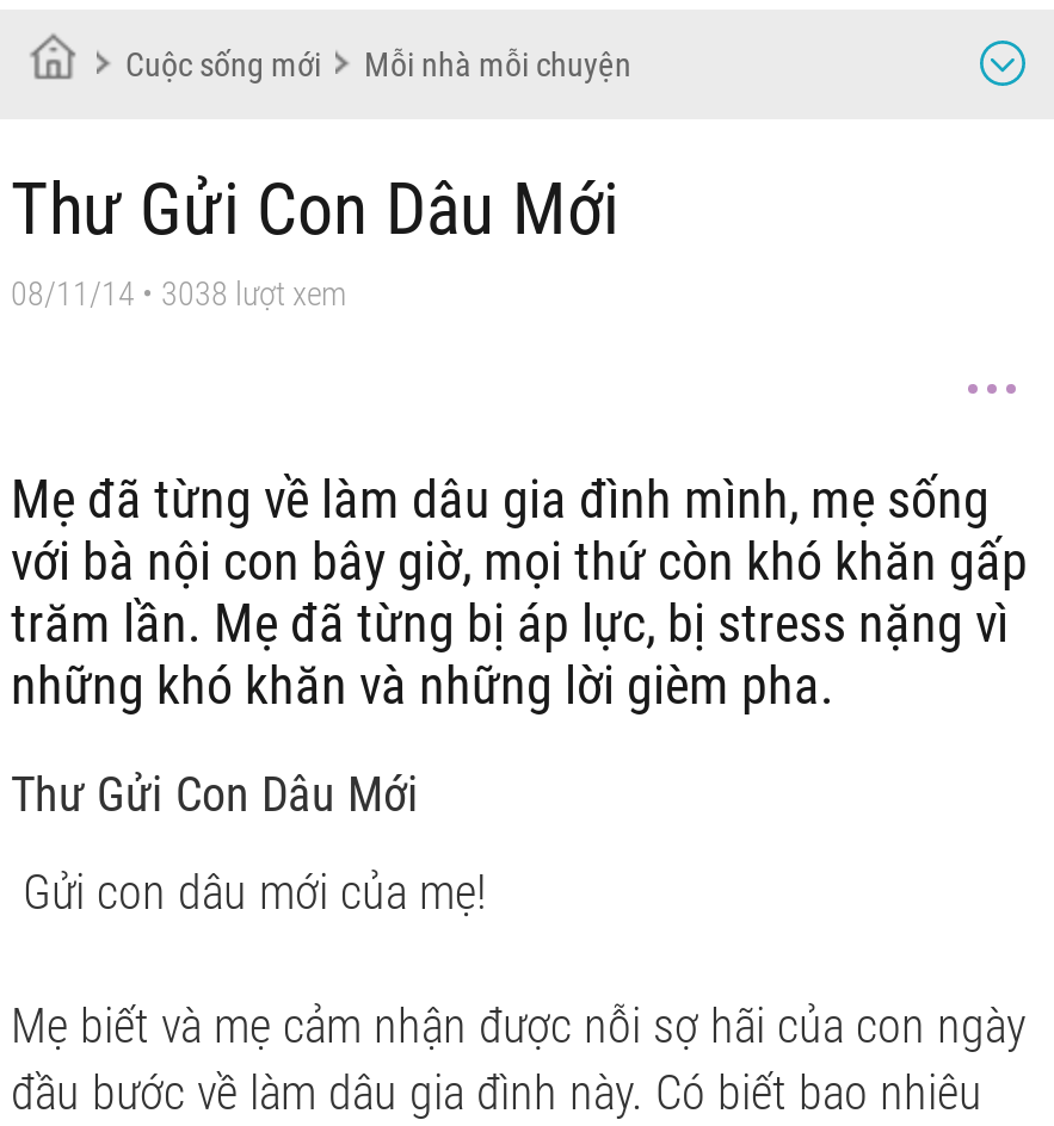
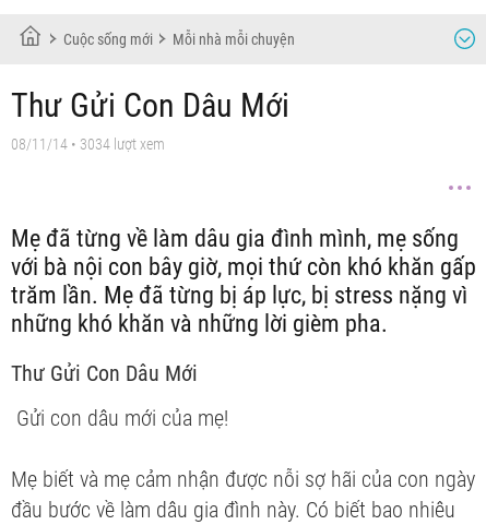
[11,274,347,313] 08/11/14 • 3038 lượt xem -> [11,135,165,153] 08/11/14 • 3034 lượt xem

